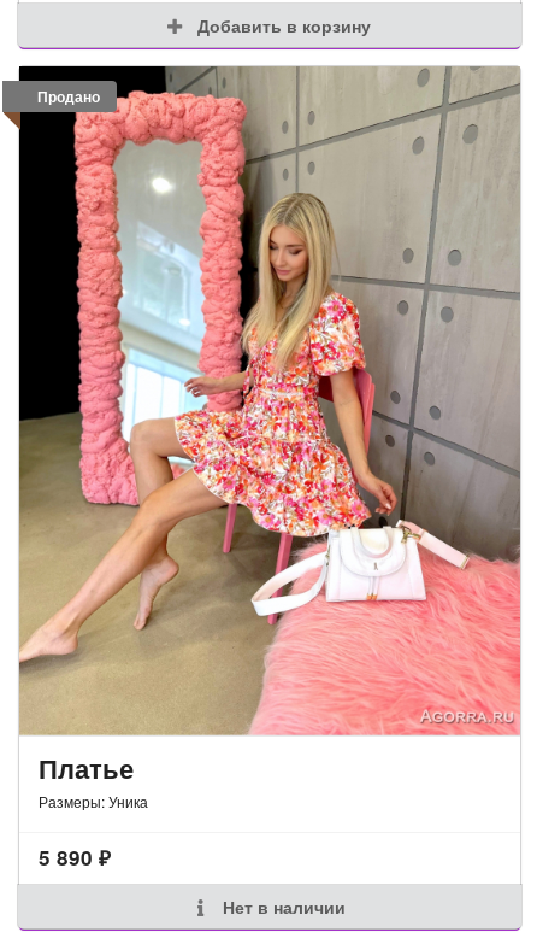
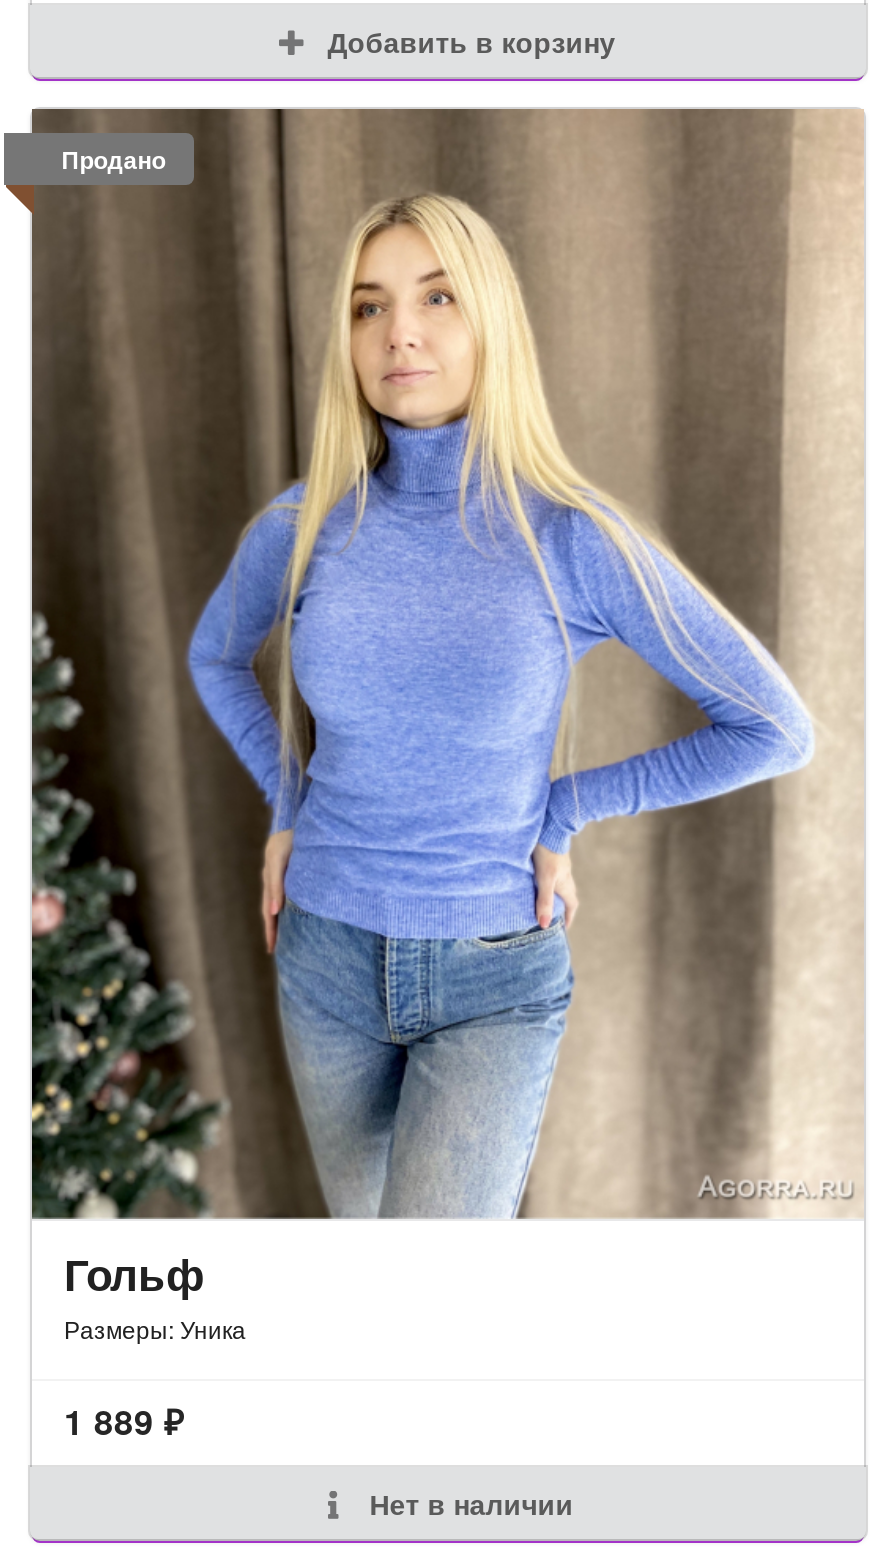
[18,65,521,787] [image] | Платье -> [30,107,864,1304] [image] | Гольф
[39,843,111,872] 5 890 ₽ -> [64,1397,184,1445] 1 889 ₽

